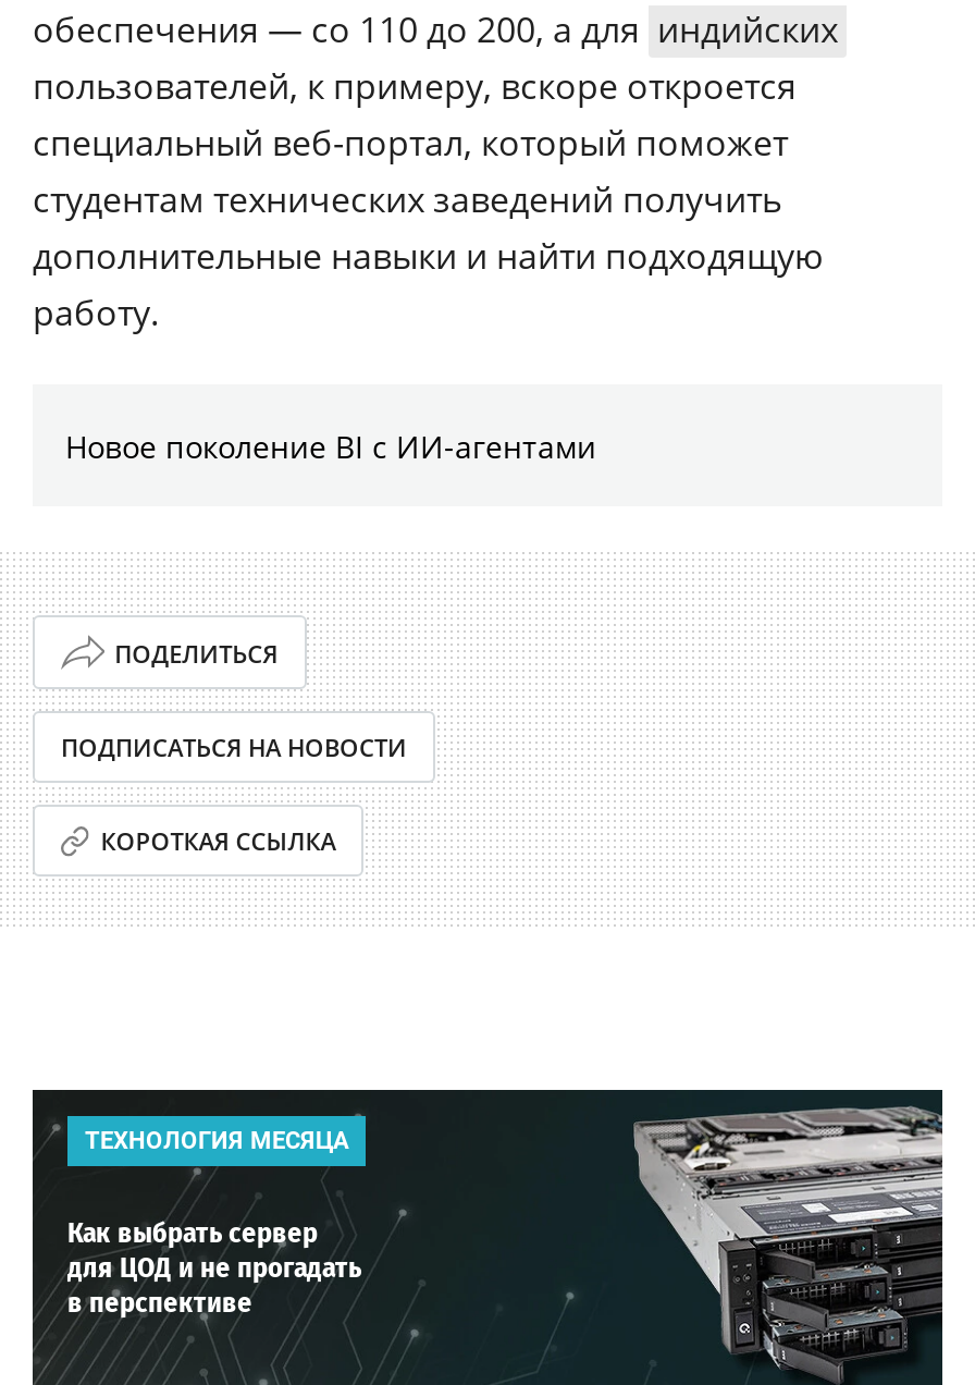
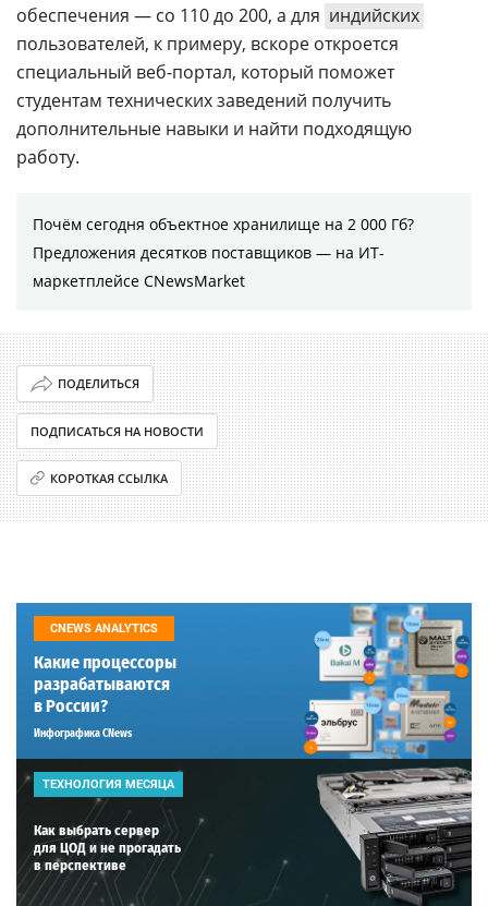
[65,426,596,468] Новое поколение BI с ИИ-агентами -> [33,213,414,291] Почём сегодня объектное хранилище на 2 000 Гб? | Предложения десятков поставщиков ― на ИТ- | маркетплейсе CNewsMarket
none -> [15,603,473,760] [image] | CNEWS ANALYTICS | Какие процессоры | разрабатываются | в России? | Инфографика CNews

